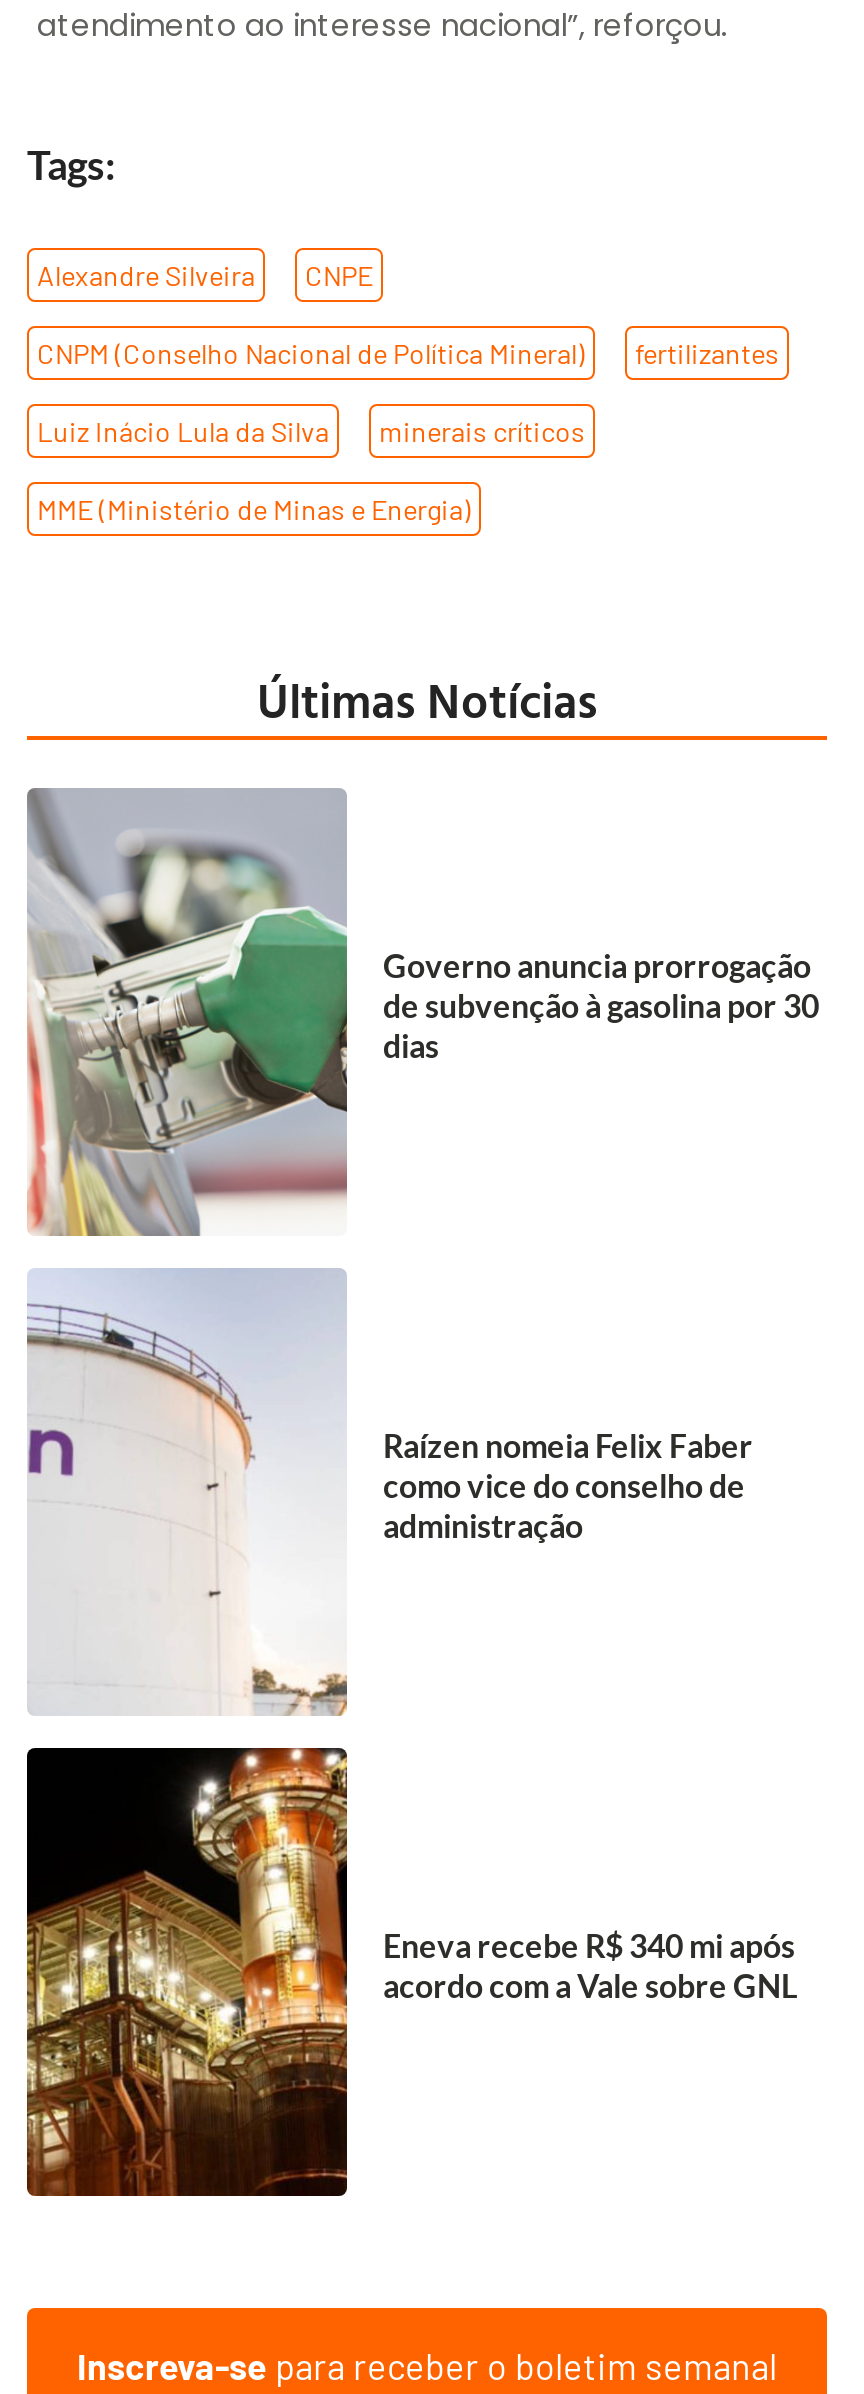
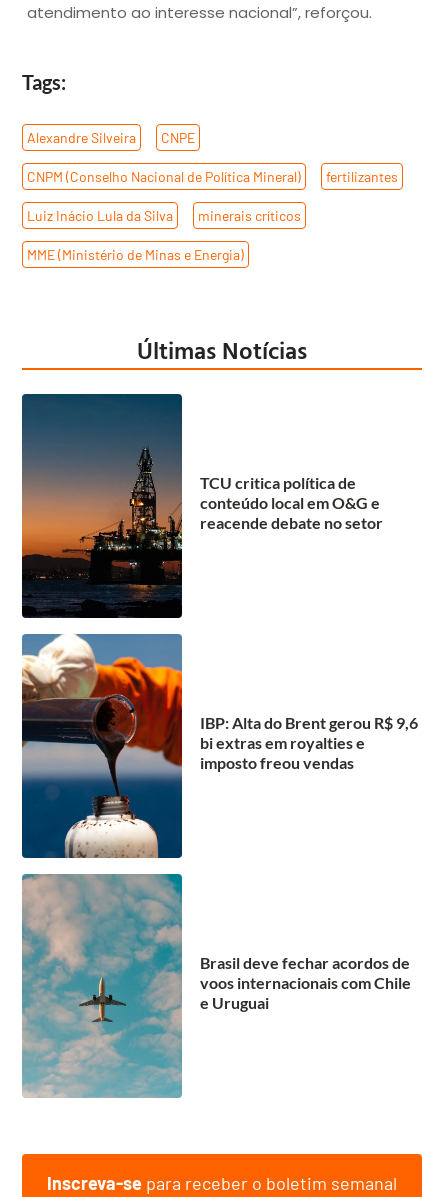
[27,788,819,1238] [image] | Governo anuncia prorrogação | de subvenção à gasolina por 30 | dias -> [21,394,383,619] [image] | TCU critica política de | conteúdo local em O&G e | reacende debate no setor
[27,1268,753,1716] [image] | Raízen nomeia Felix Faber | como vice do conselho de | administração -> [21,634,418,859] [image] | IBP: Alta do Brent gerou R$ 9,6 | bi extras em royalties e | imposto freou vendas
[25,1746,797,2198] [image] | Eneva recebe R$ 340 mi após | acordo com a Vale sobre GNL -> [21,873,411,1099] [image] | Brasil deve fechar acordos de | voos internacionais com Chile | e Uruguai

